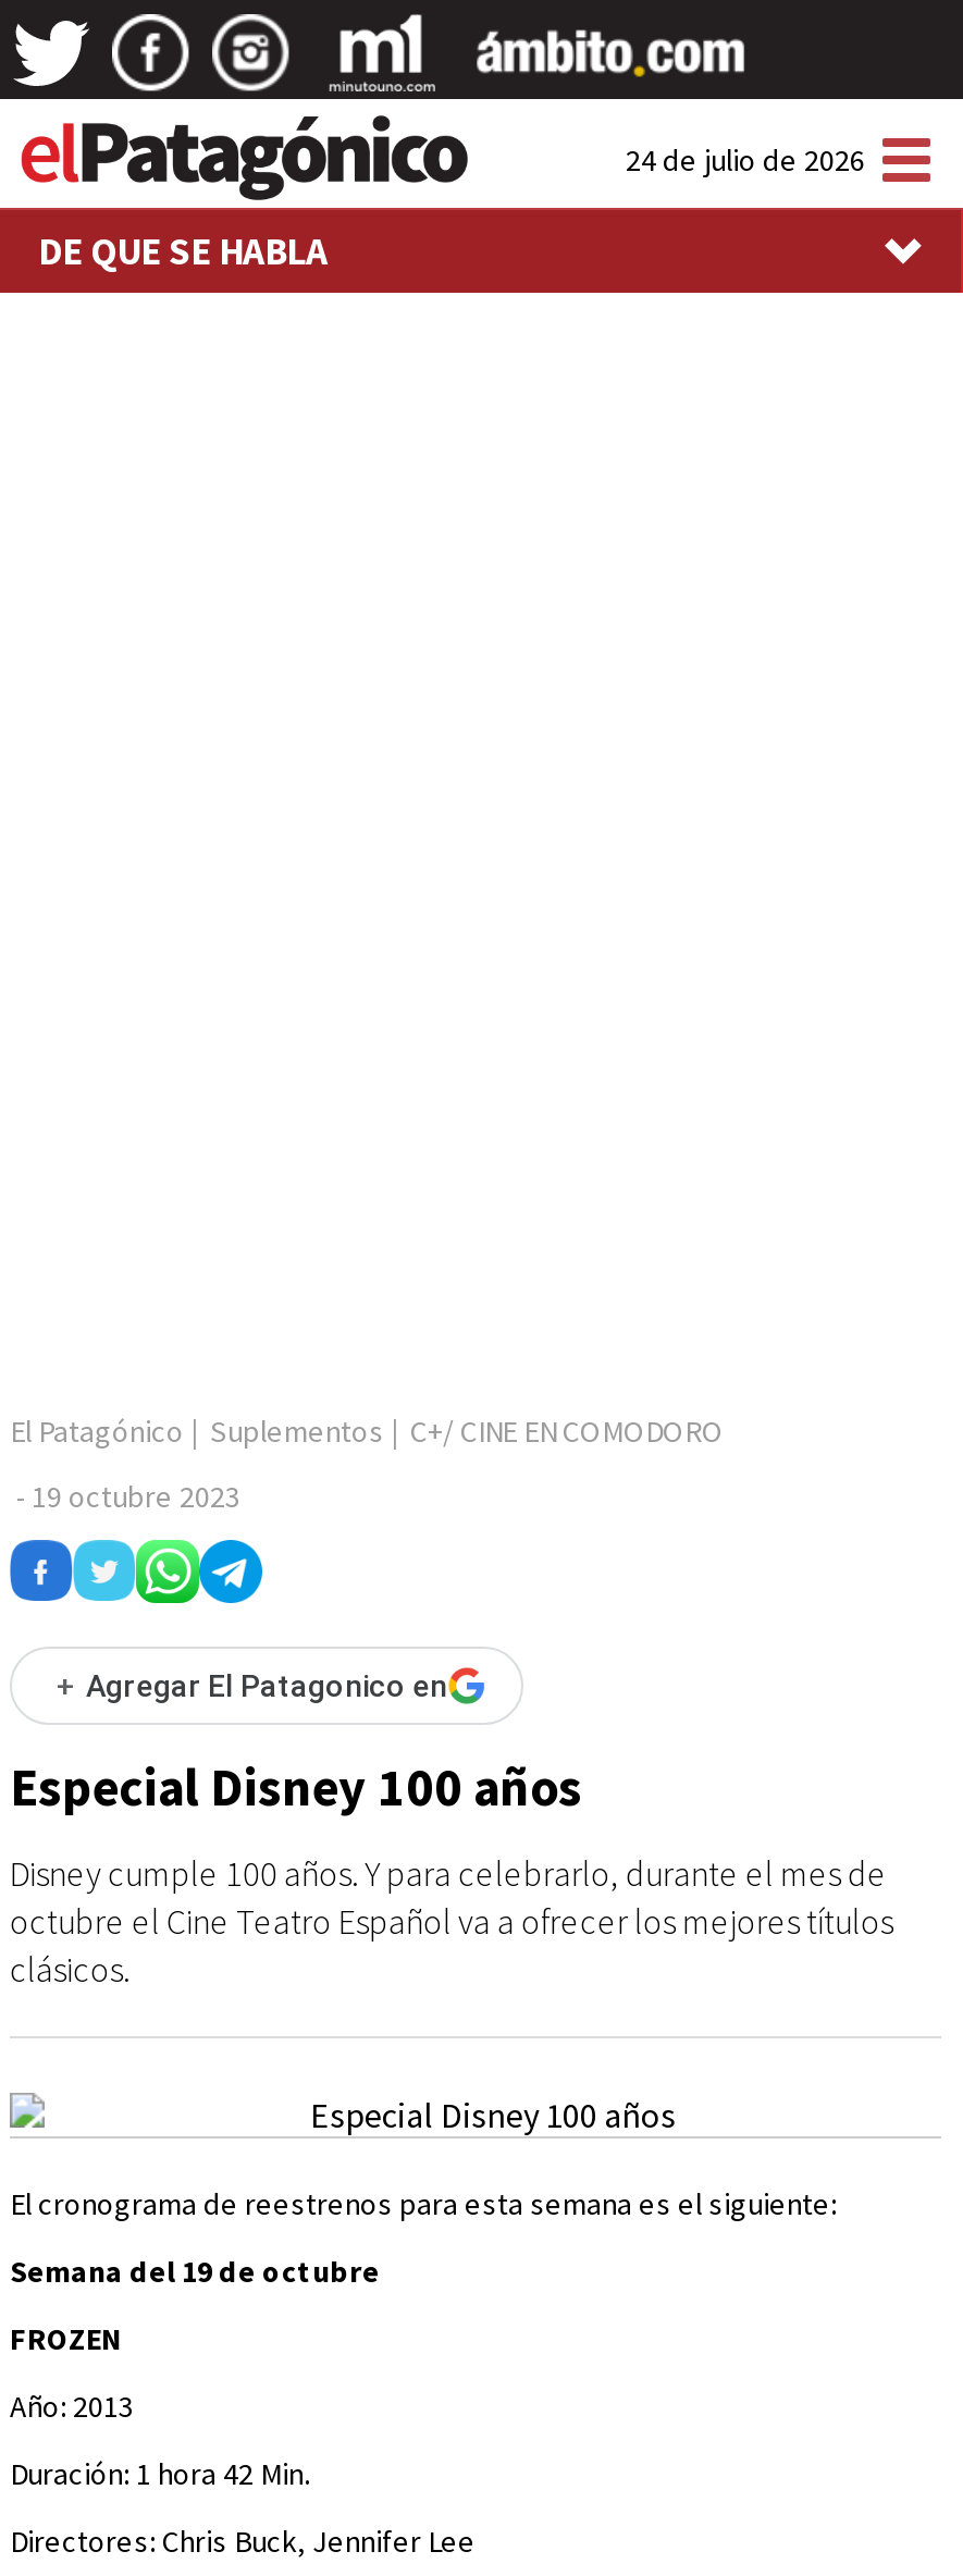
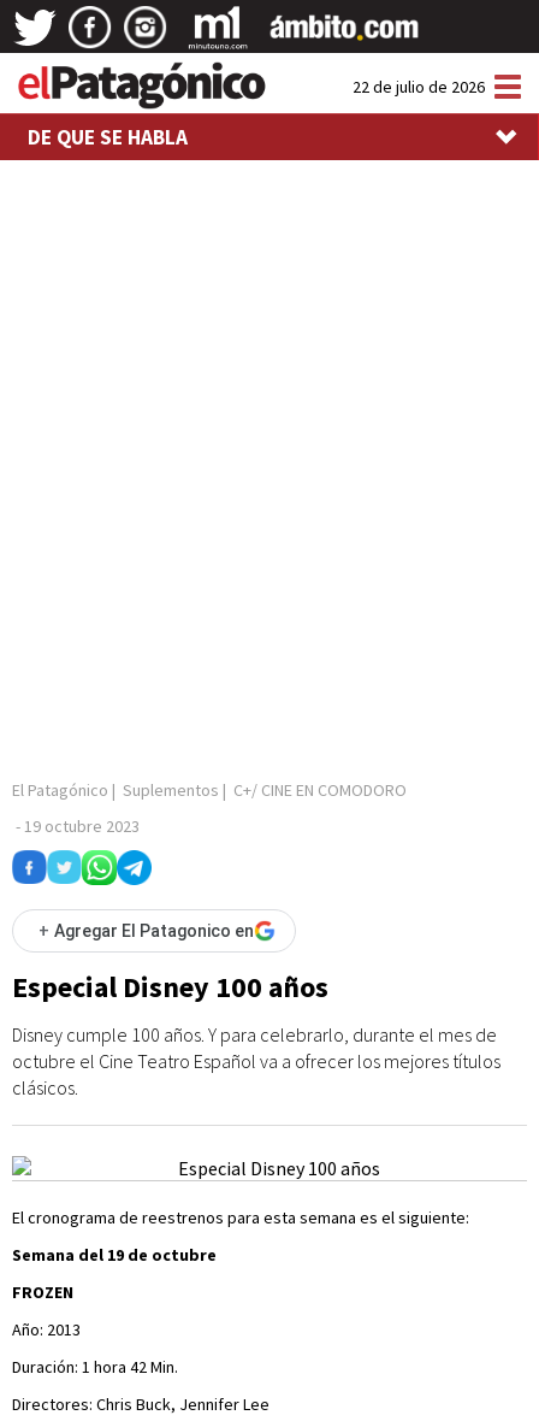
[626,140,865,180] 24 de julio de 2026 -> [353,76,485,98] 22 de julio de 2026

